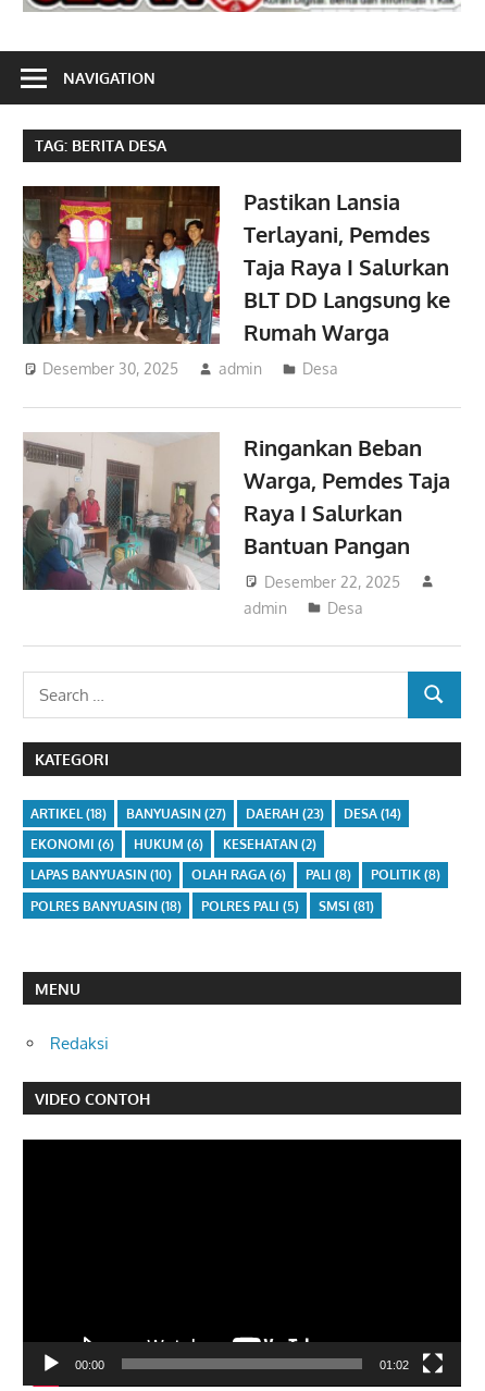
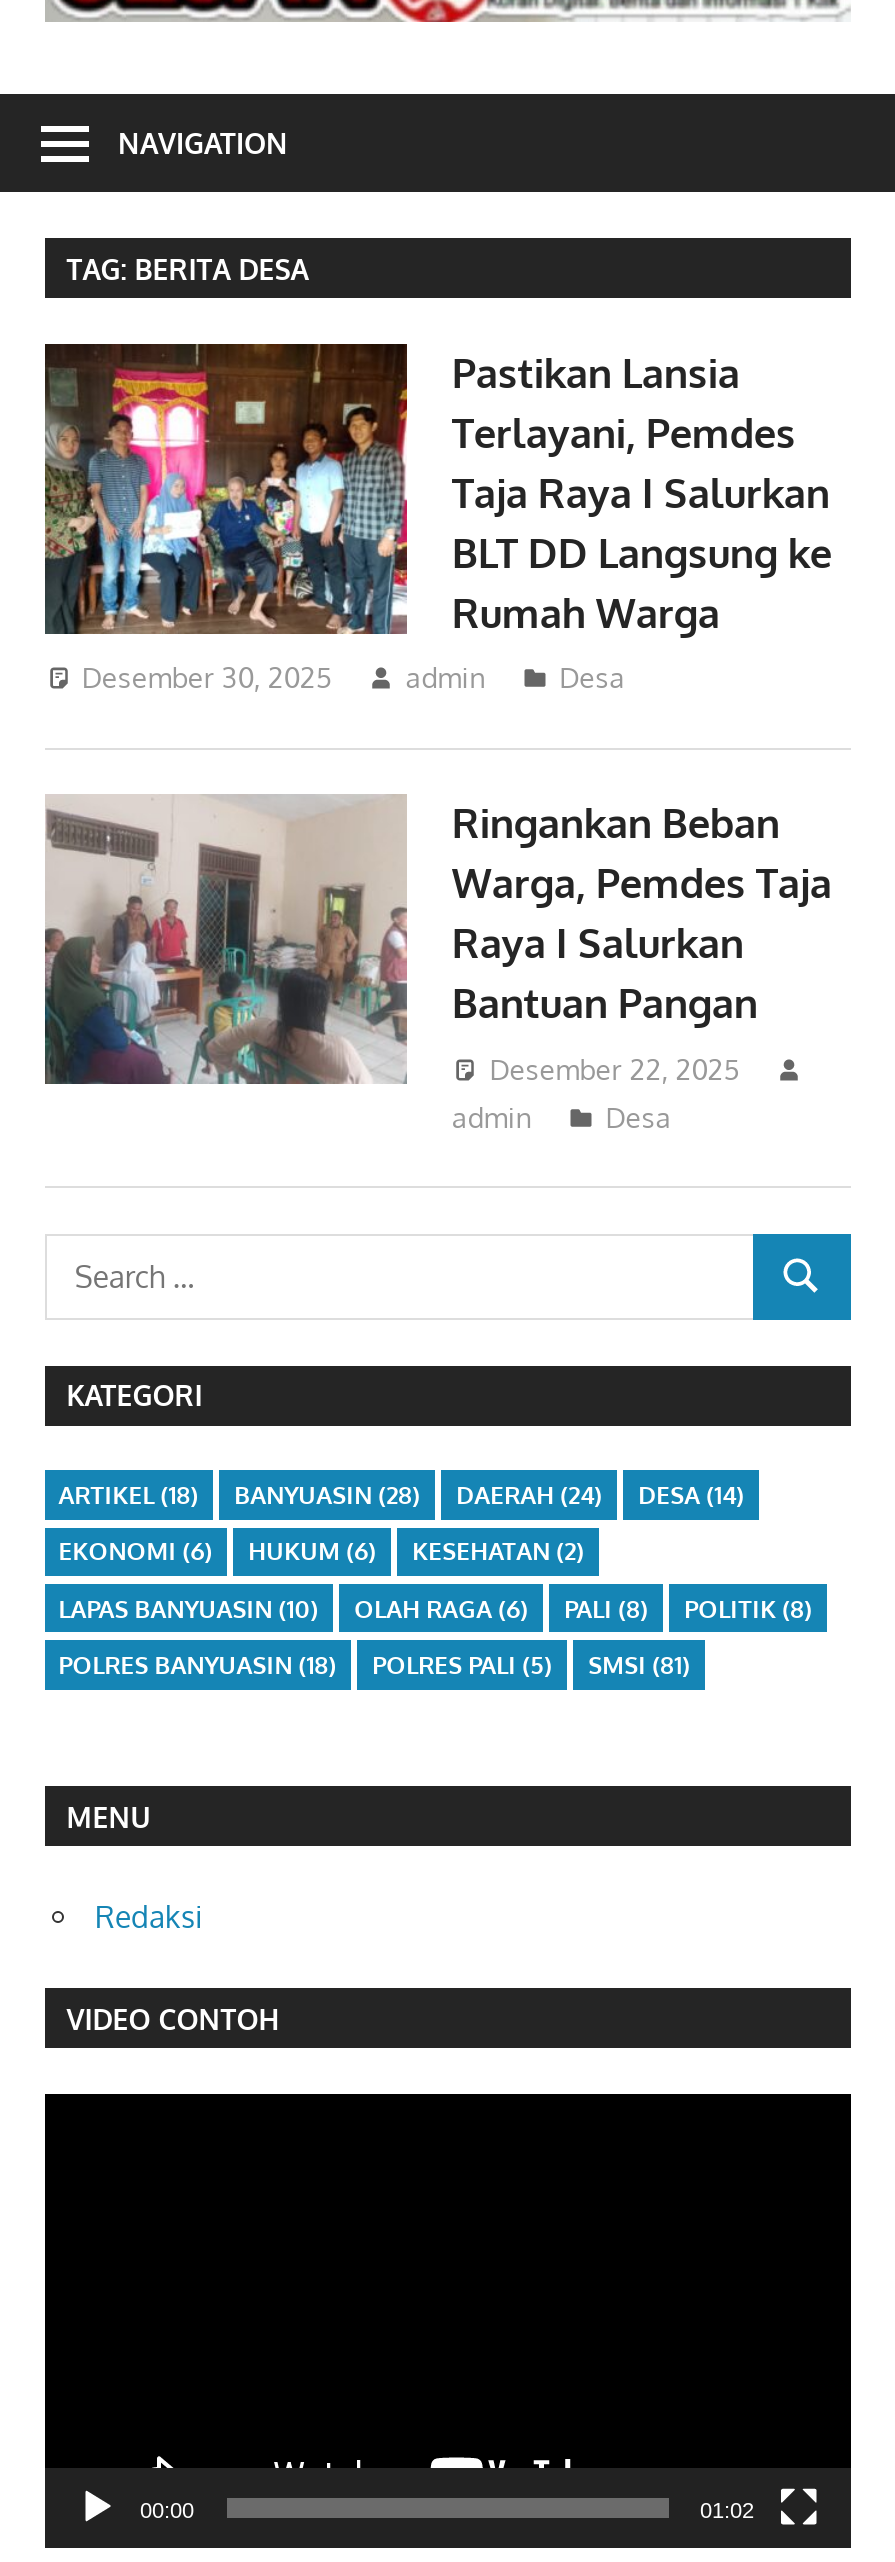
[126,805,226,822] BANYUASIN (27) -> [234,1480,420,1510] BANYUASIN (28)
[245,805,324,822] DAERAH (23) -> [456,1480,602,1510] DAERAH (24)

